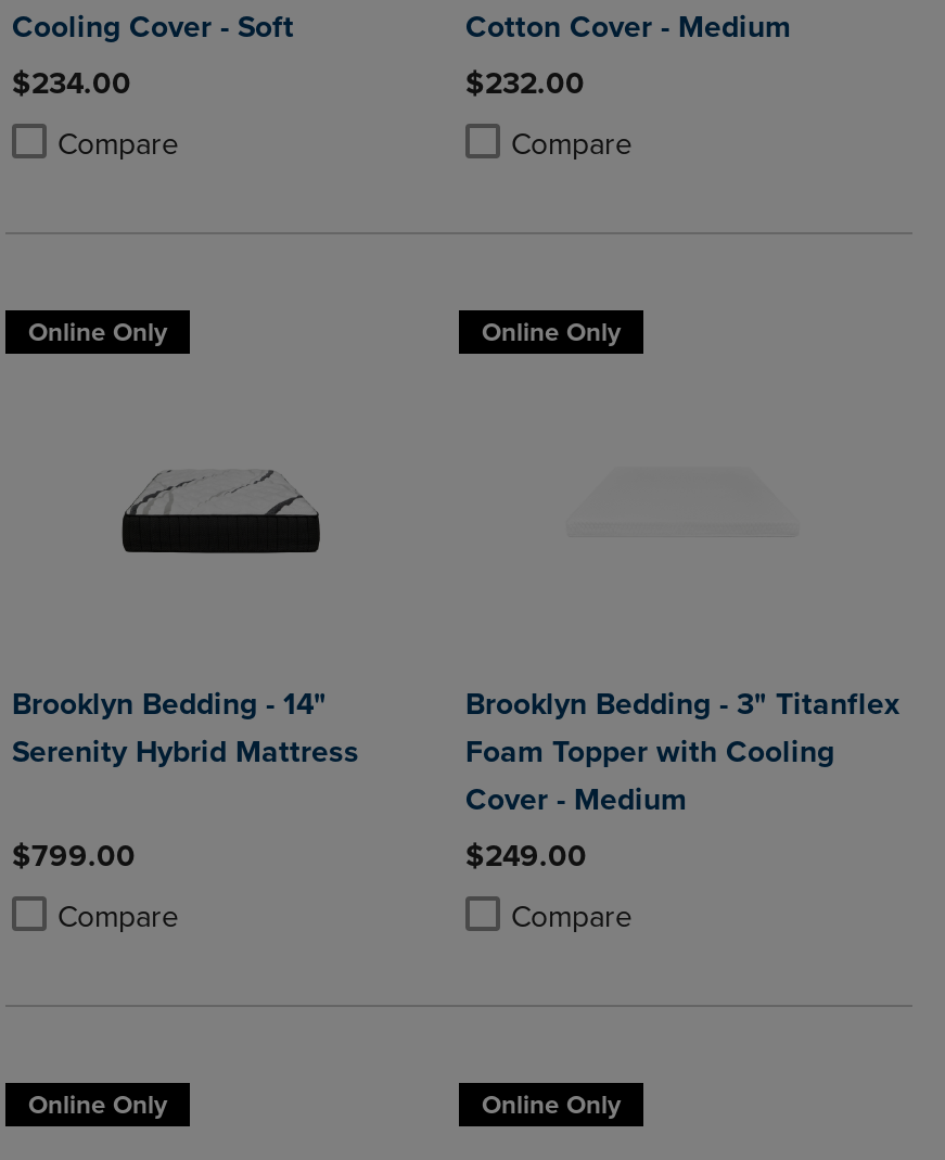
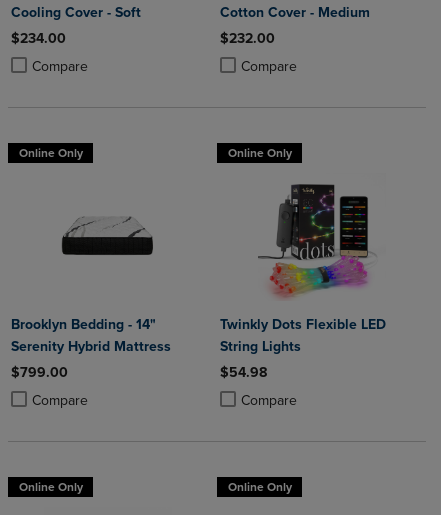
none -> [258,183,373,299] [image]
[465,686,899,818] Brooklyn Bedding - 3" Titanflex | Foam Topper with Cooling | Cover - Medium -> [220,316,386,355] Twinkly Dots Flexible LED | String Lights
[465,838,587,875] $249.00 -> [220,364,267,381] $54.98

